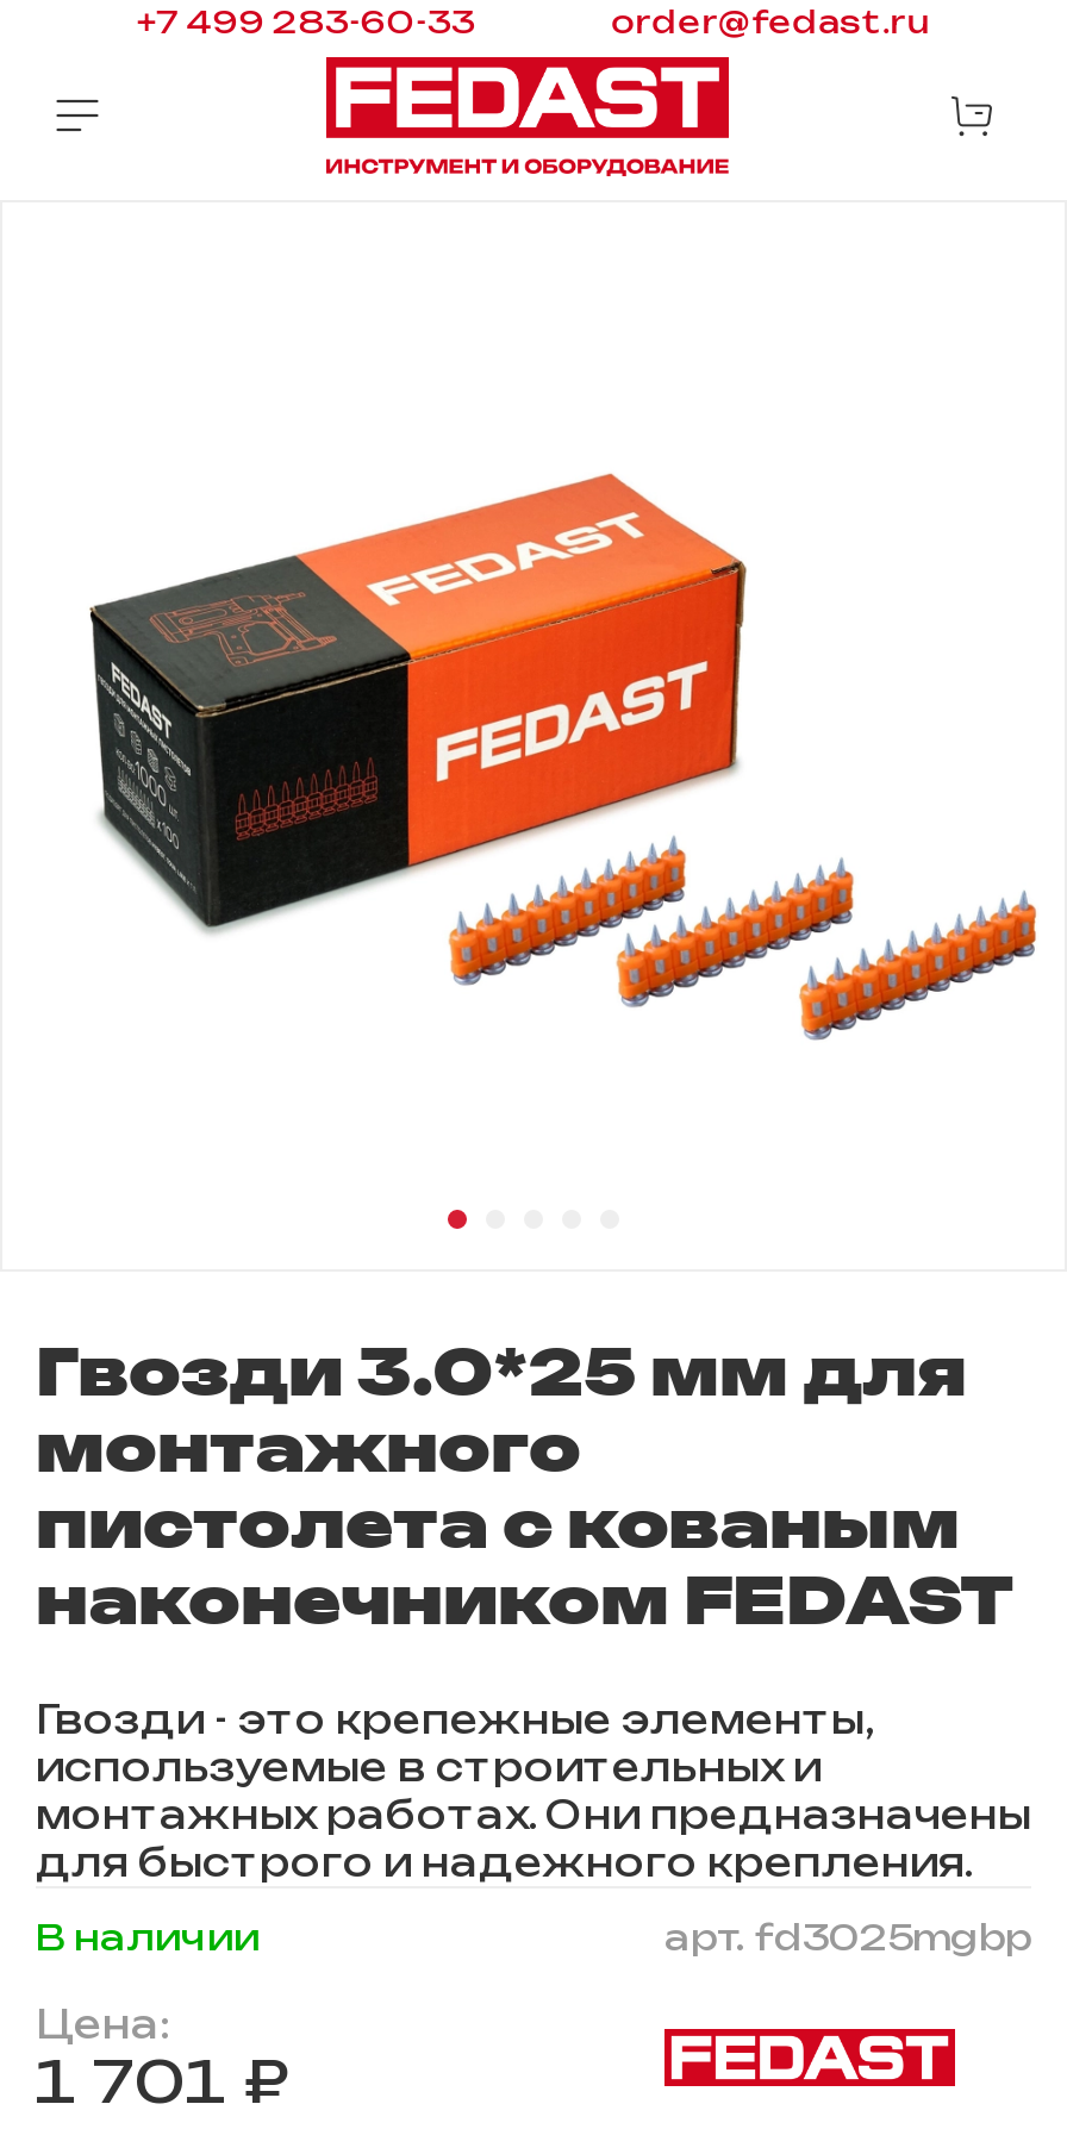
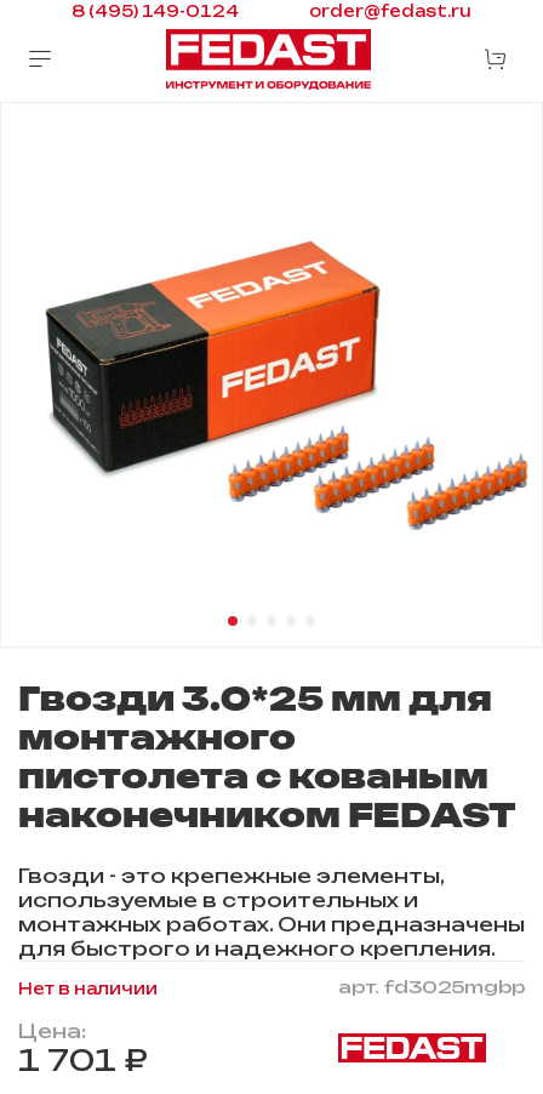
[136,2,475,40] +7 499 283-60-33 -> [71,1,238,21] 8 (495) 149-0124
[36,1917,260,1959] В наличии -> [18,979,158,998] Нет в наличии

